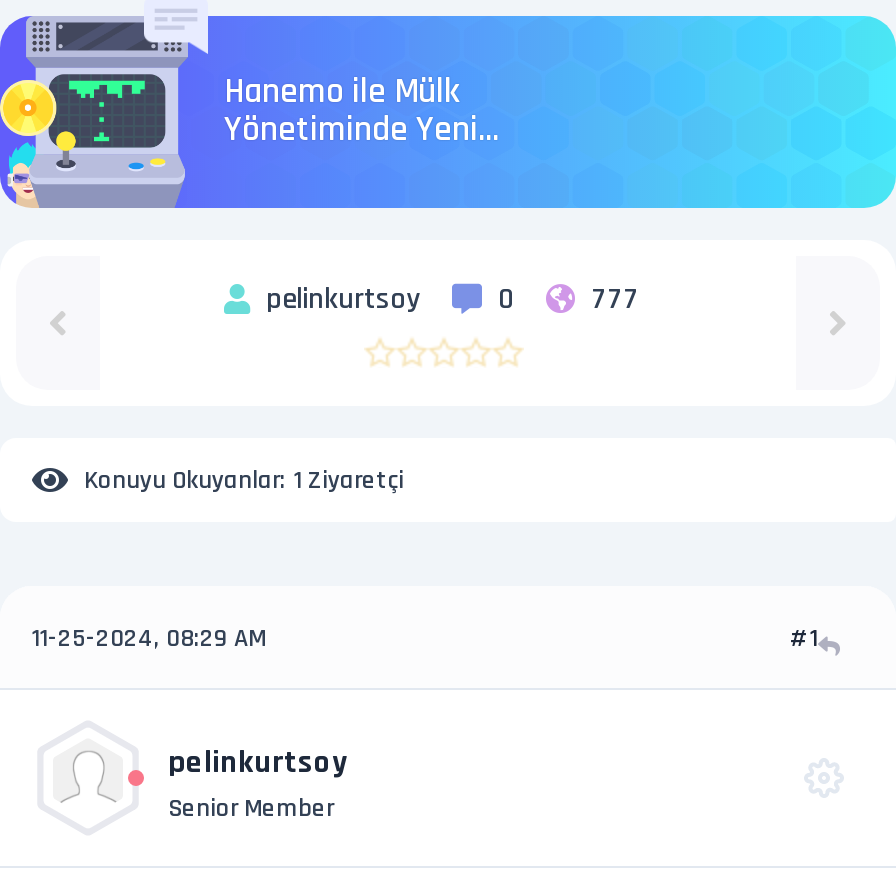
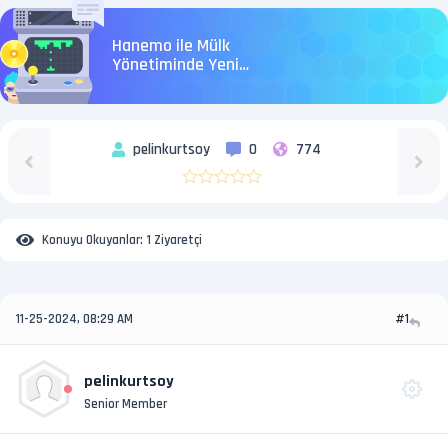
[592,280,640,318] 777 -> [295,140,320,159] 774

